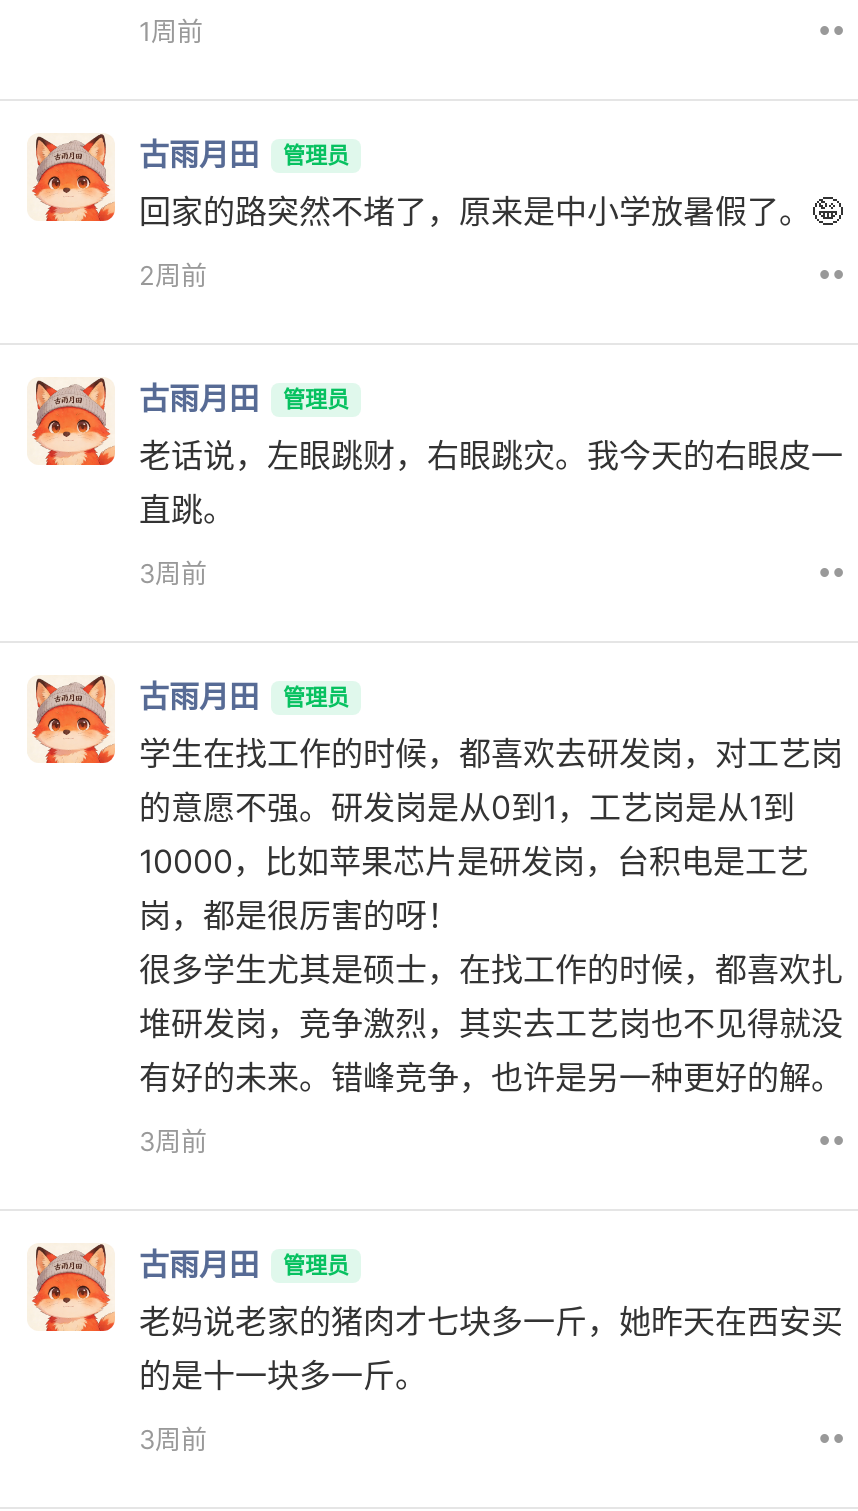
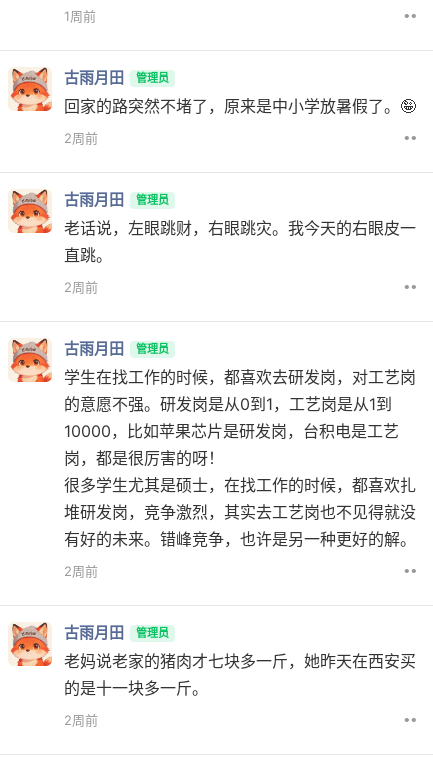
[139,556,207,588] 3周前 -> [64,278,98,294] 2周前
[139,1124,207,1156] 3周前 -> [64,562,98,578] 2周前
[139,1422,207,1454] 3周前 -> [64,711,98,727] 2周前

